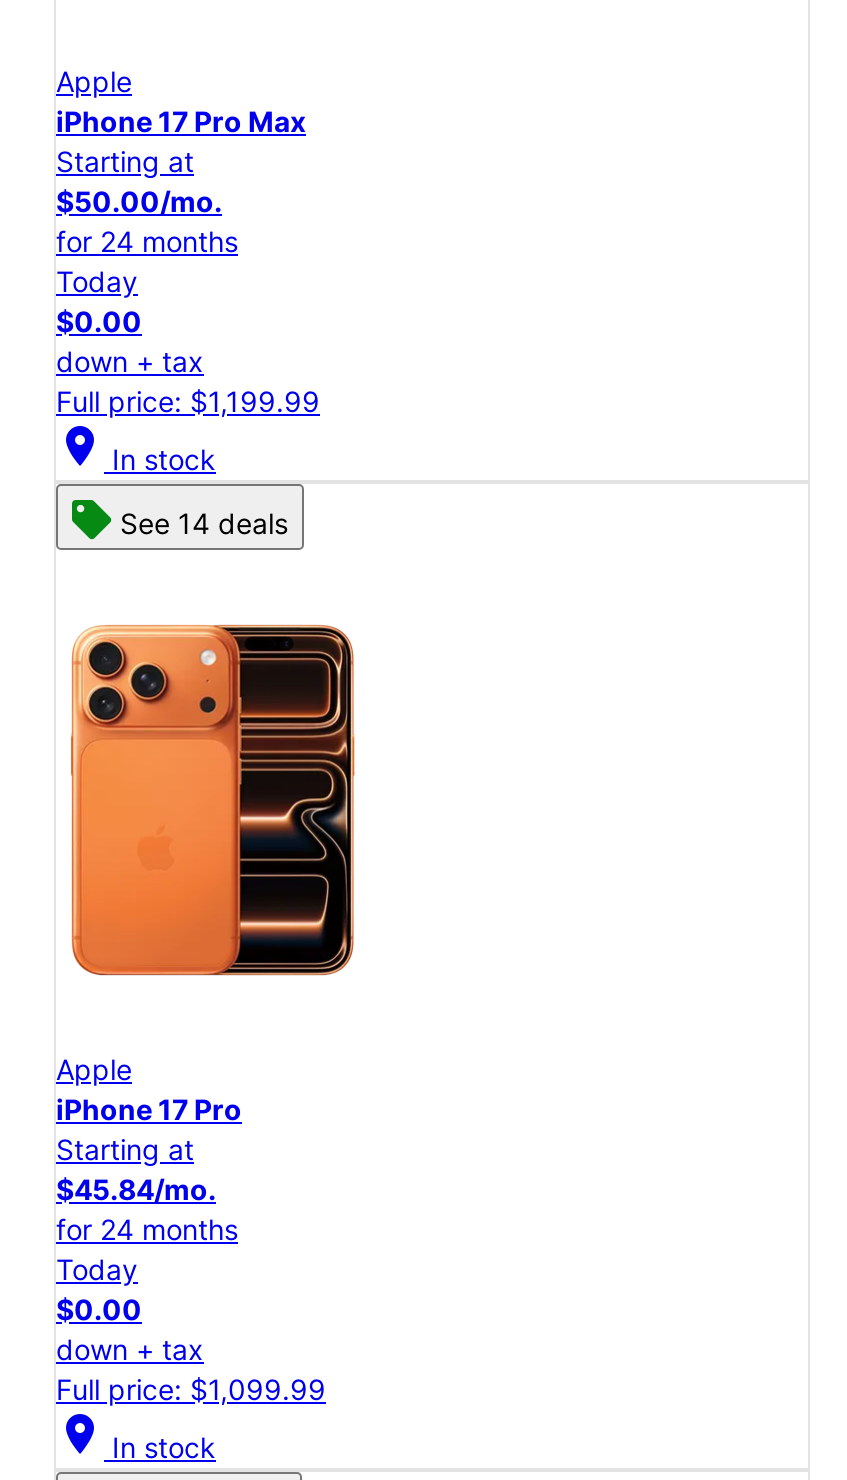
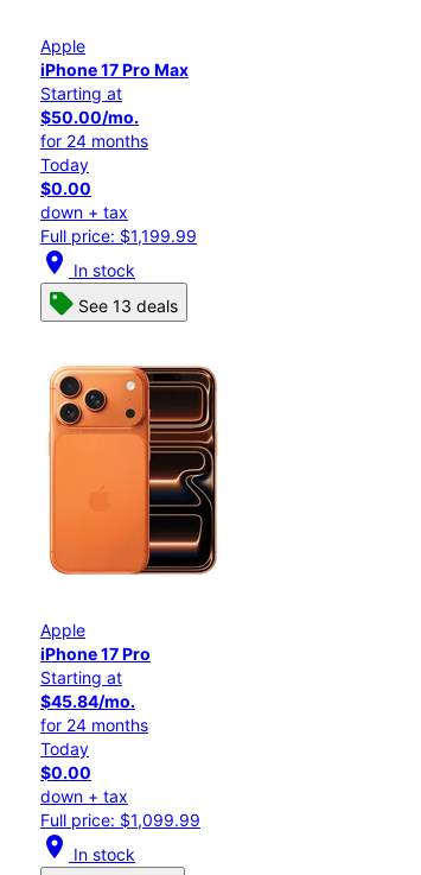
[120,507,288,541] See 14 deals -> [78,296,178,316] See 13 deals

